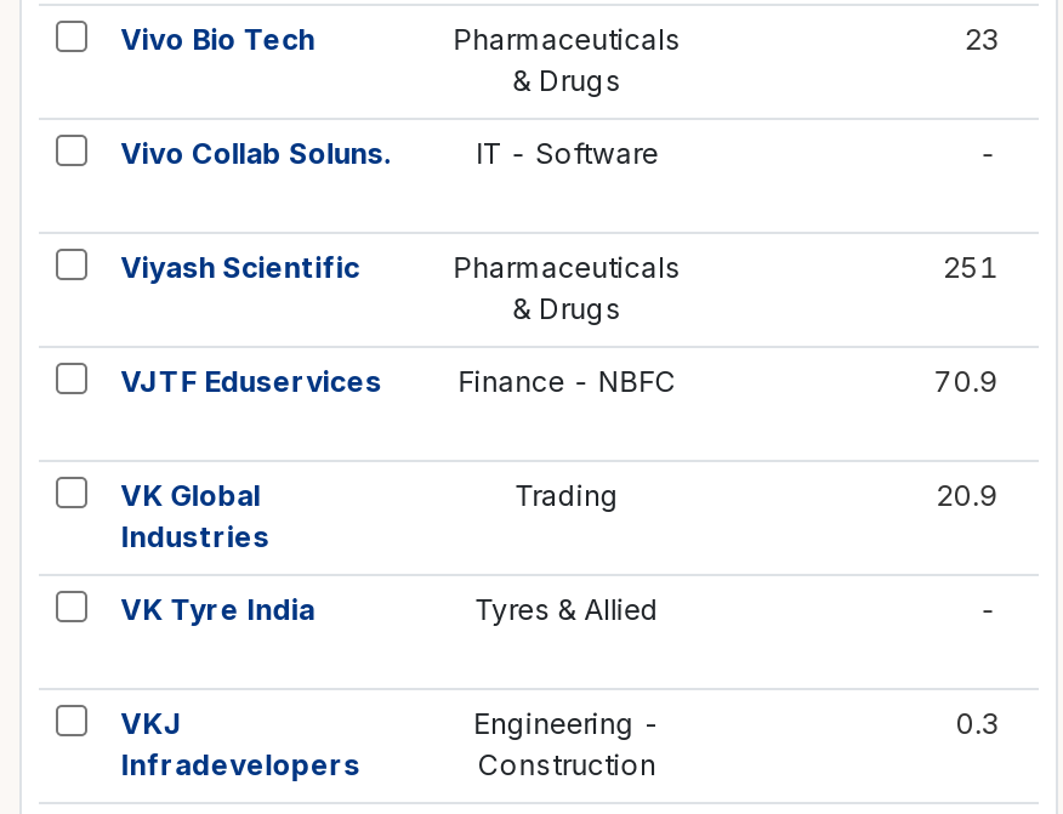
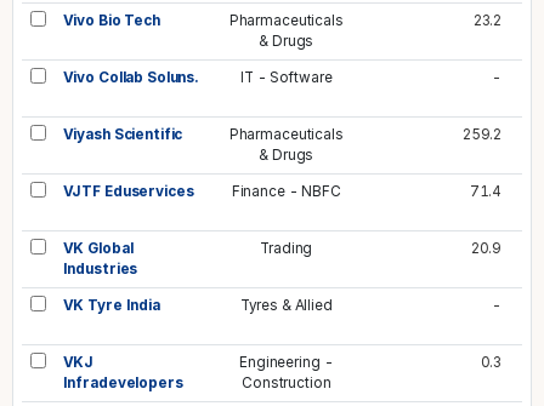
[964,24,998,58] 23 -> [473,12,502,29] 23.2
[943,252,998,286] 251 -> [462,126,502,143] 259.2
[934,366,998,400] 70.9 -> [470,183,502,200] 71.4

